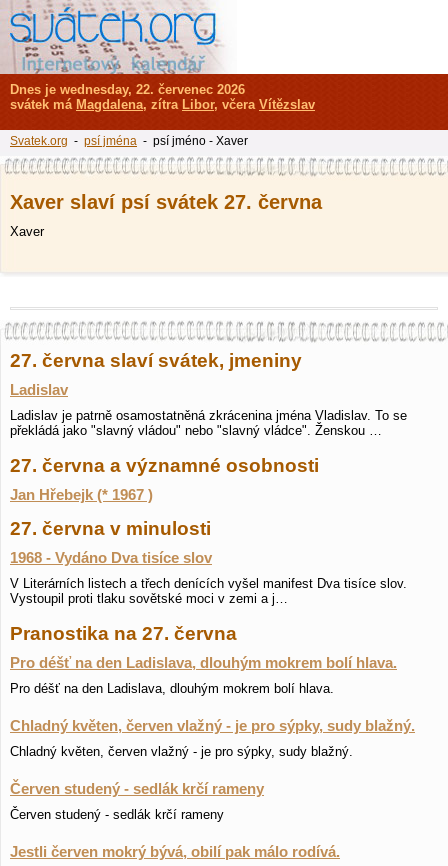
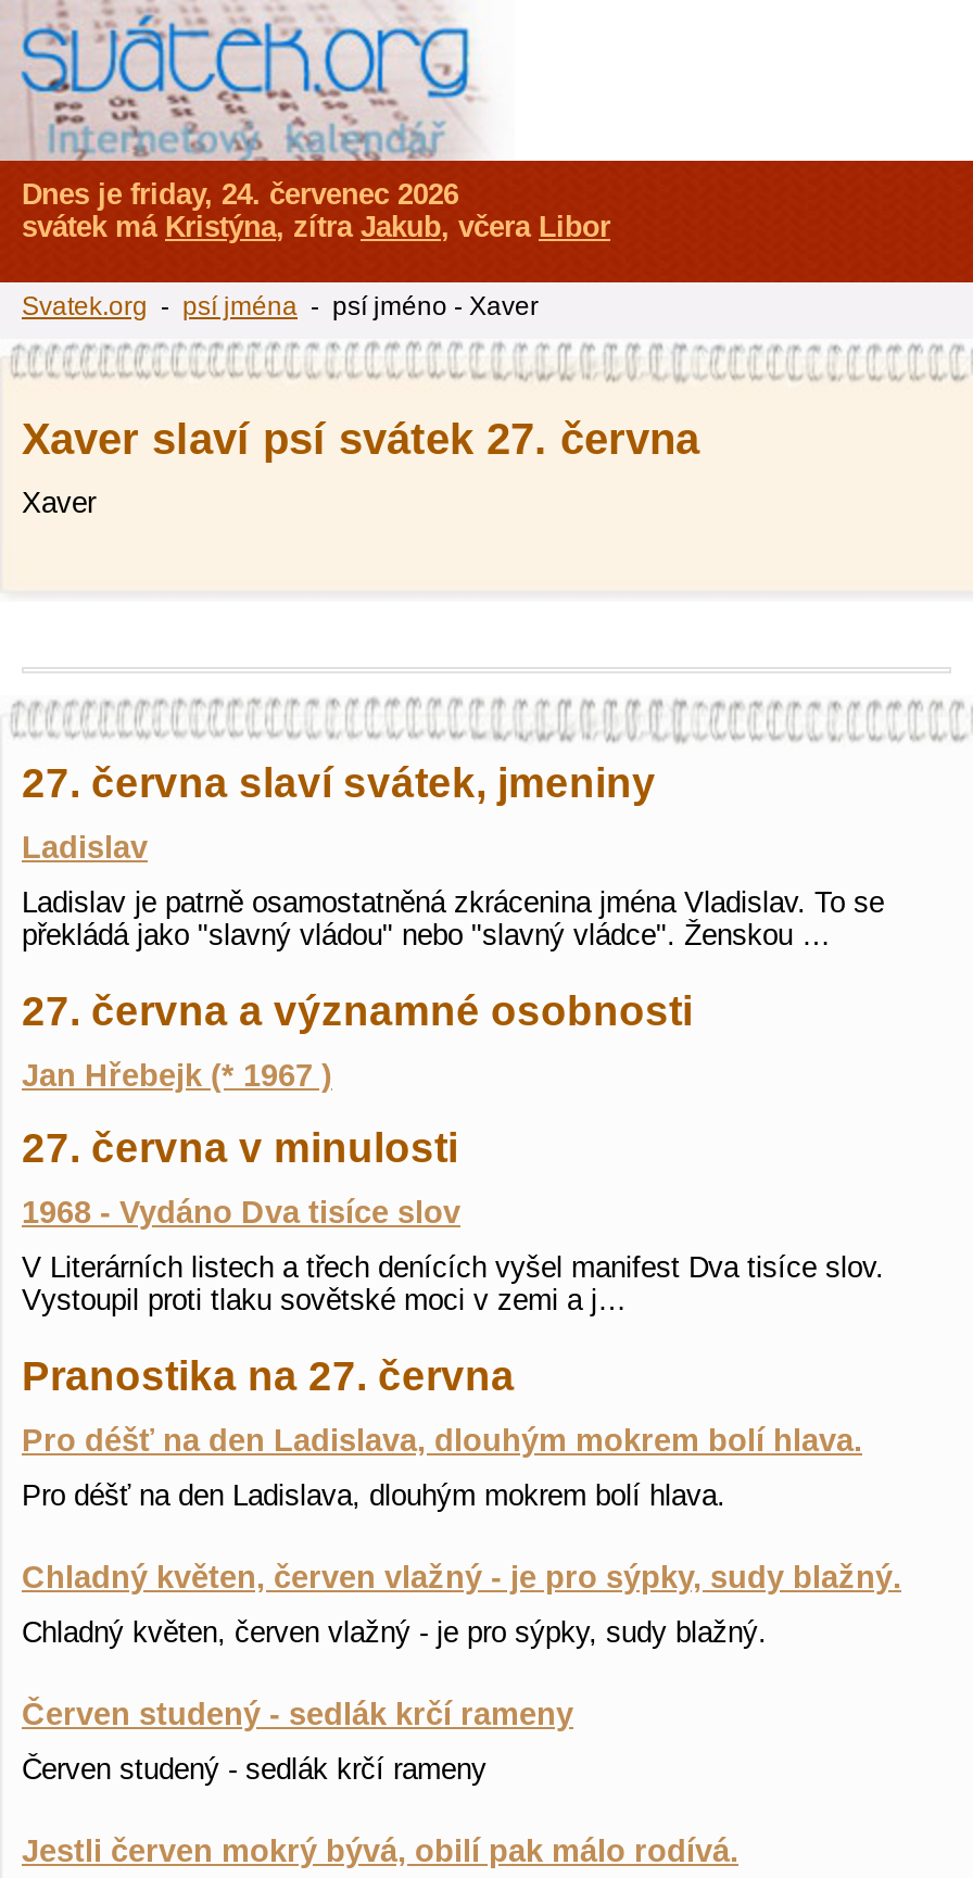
[10,82,245,97] Dnes je wednesday, 22. červenec 2026 -> [22,178,458,211] Dnes je friday, 24. červenec 2026
[10,97,315,112] svátek má Magdalena, zítra Libor, včera Vítězslav -> [22,211,610,243] svátek má Kristýna, zítra Jakub, včera Libor

